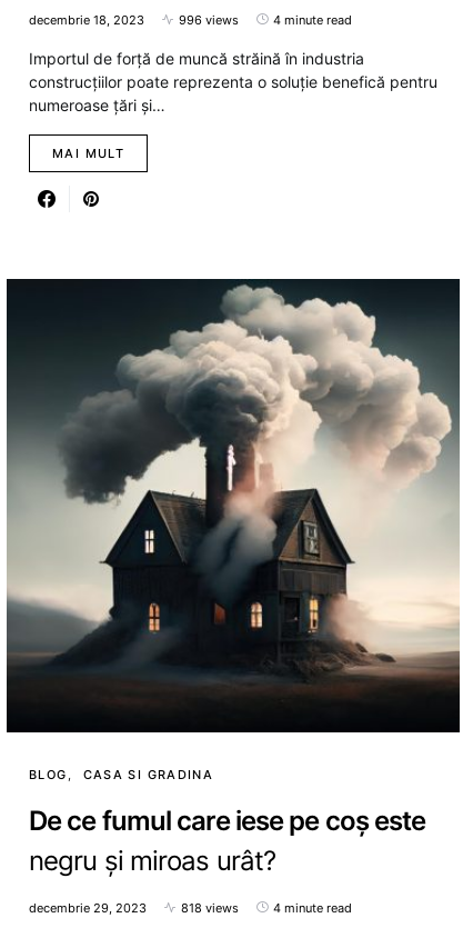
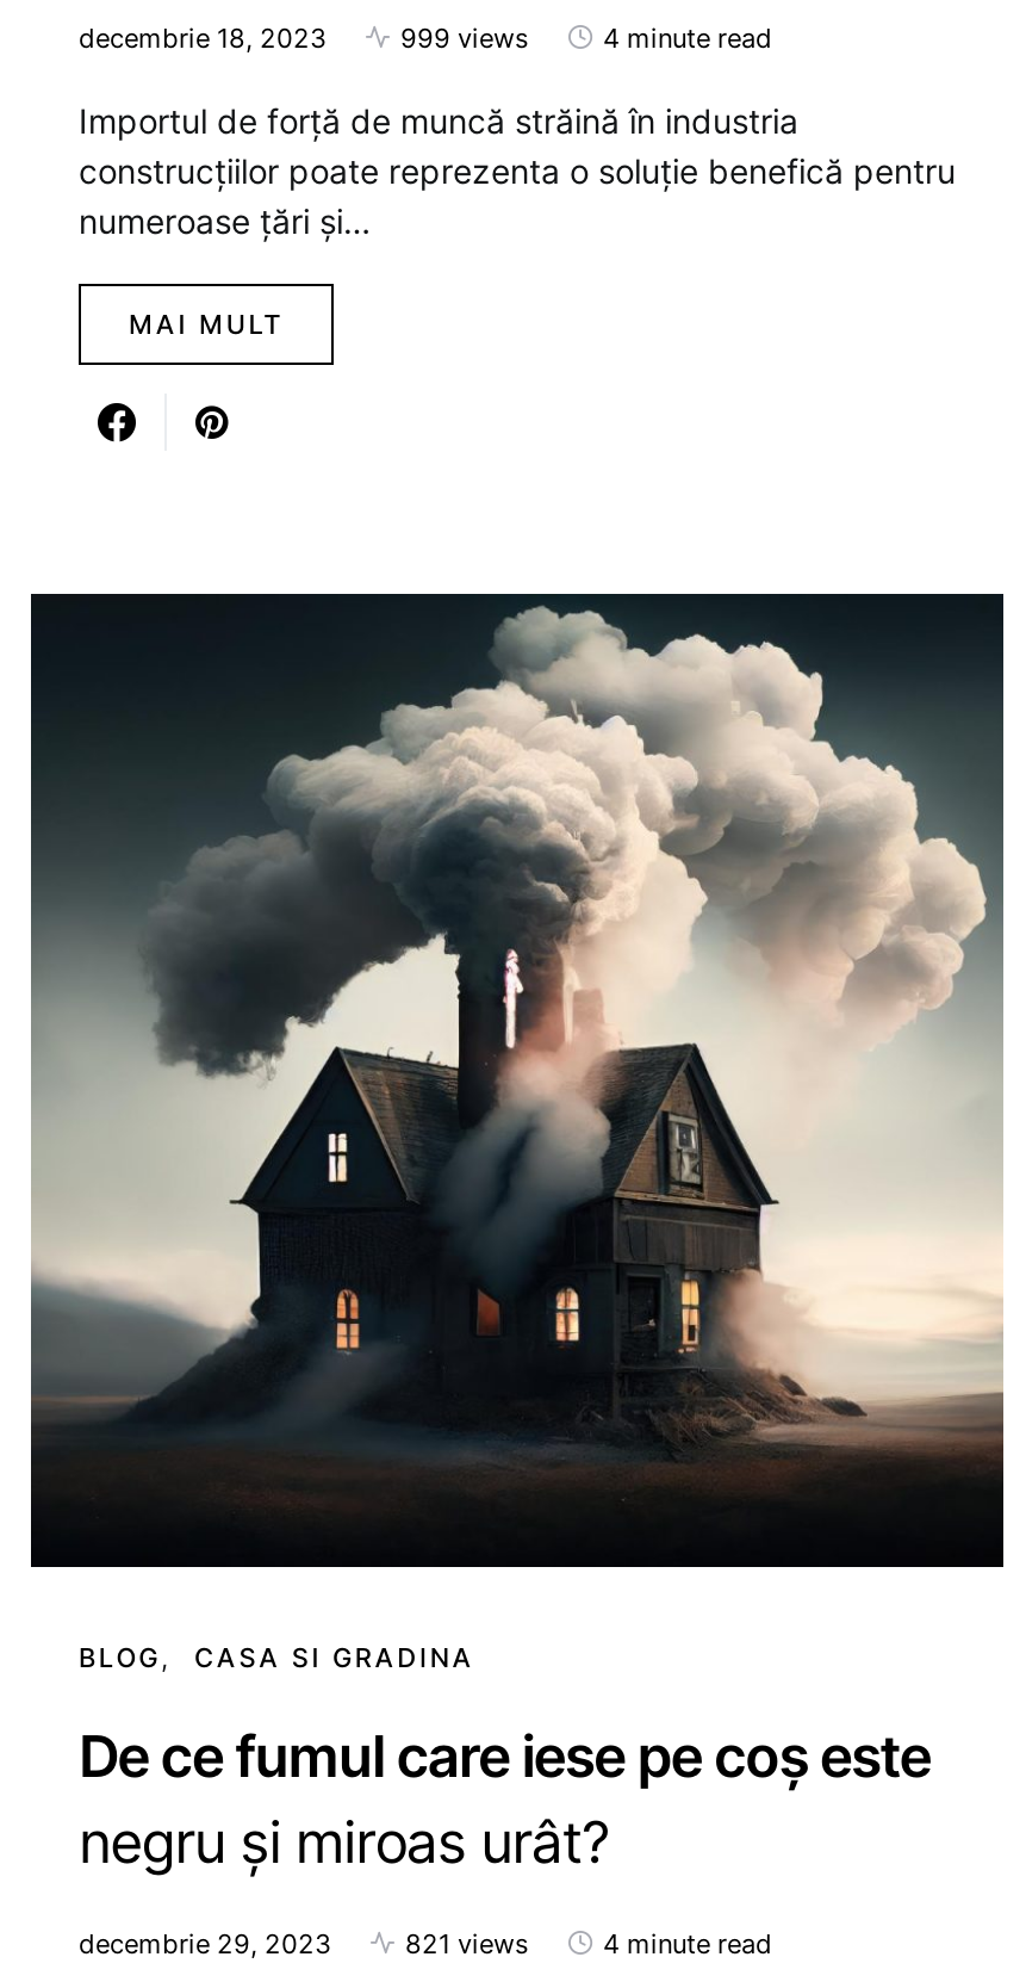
[179,12,239,27] 996 views -> [400,21,529,54] 999 views
[181,900,239,915] 818 views -> [405,1926,529,1960] 821 views

